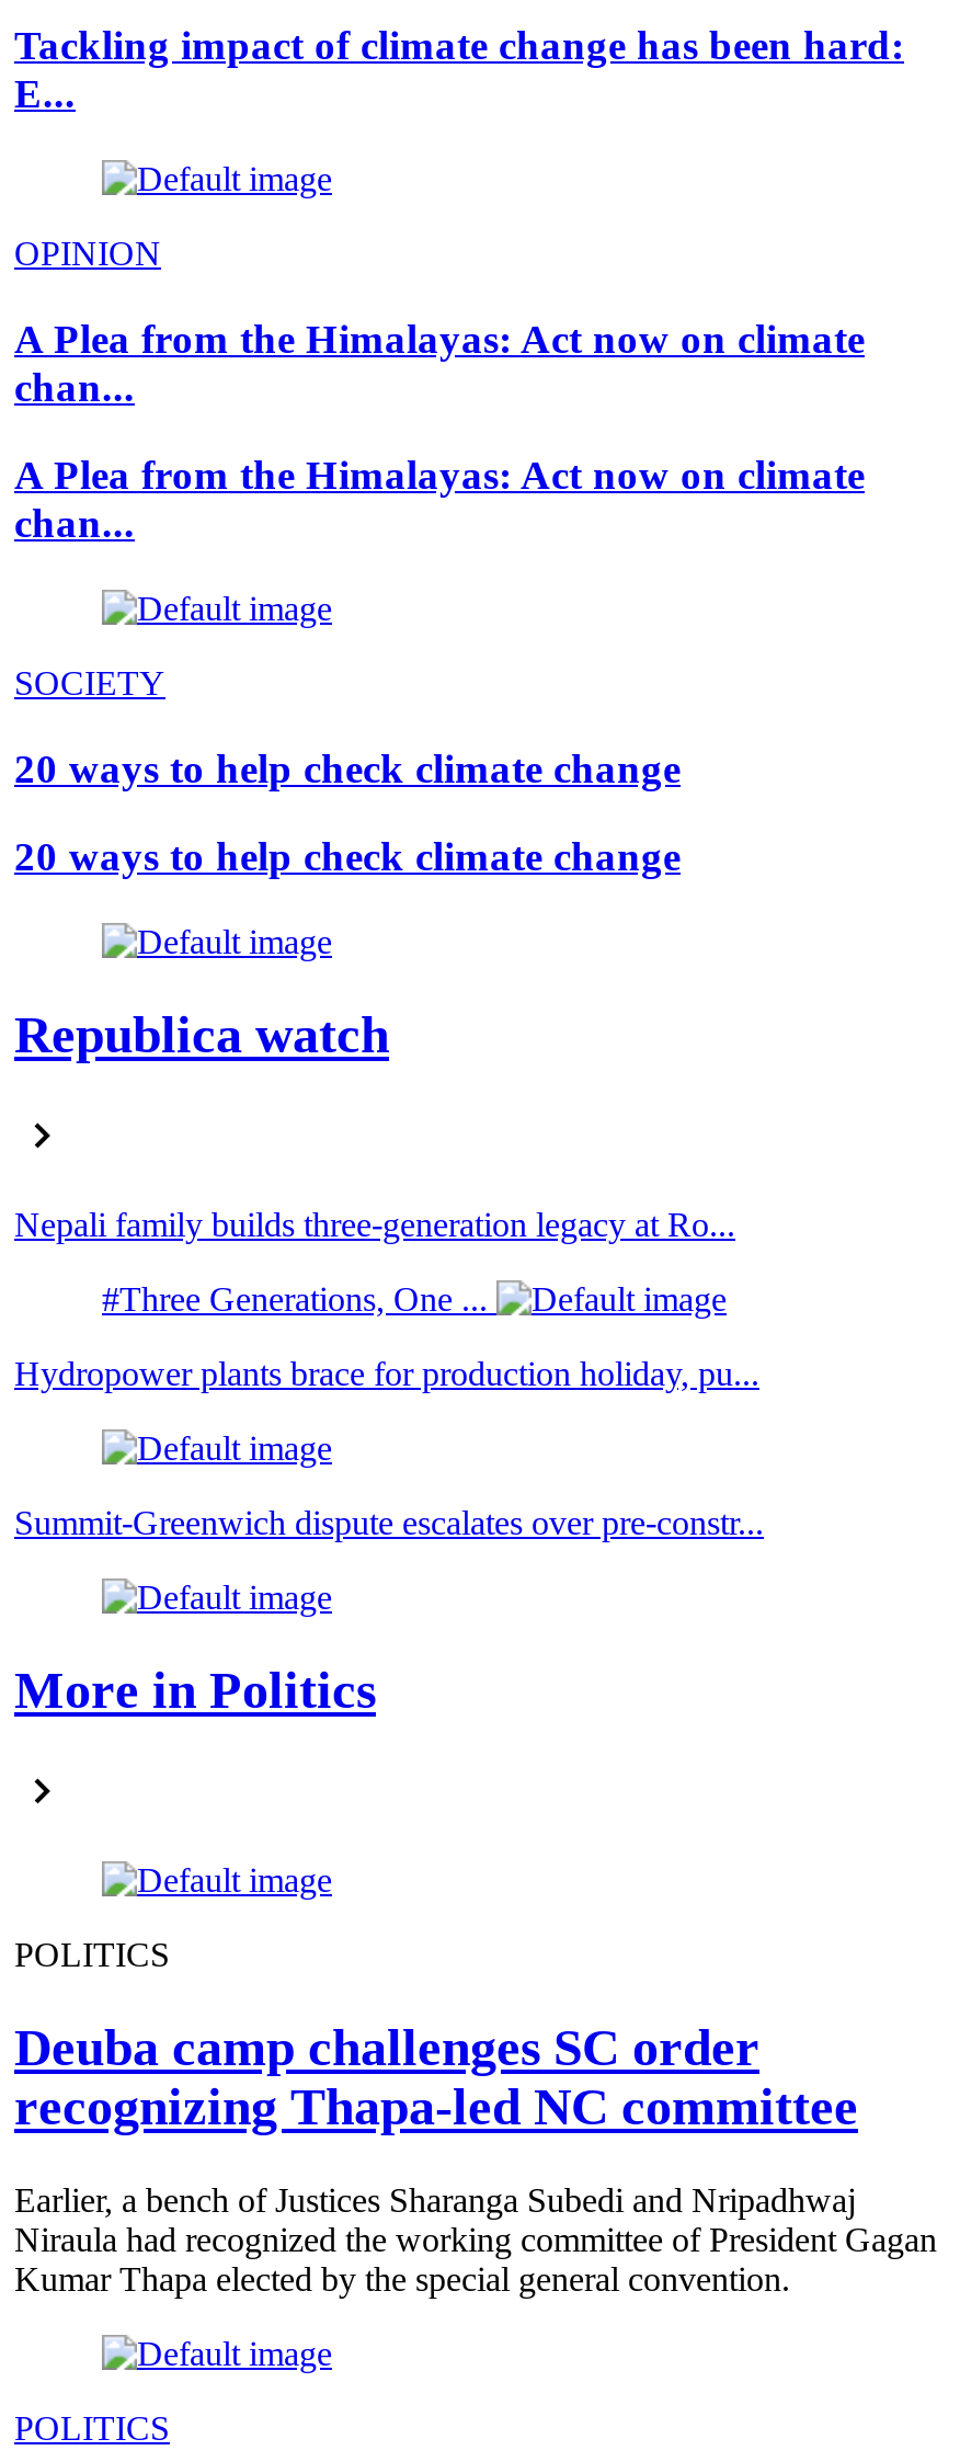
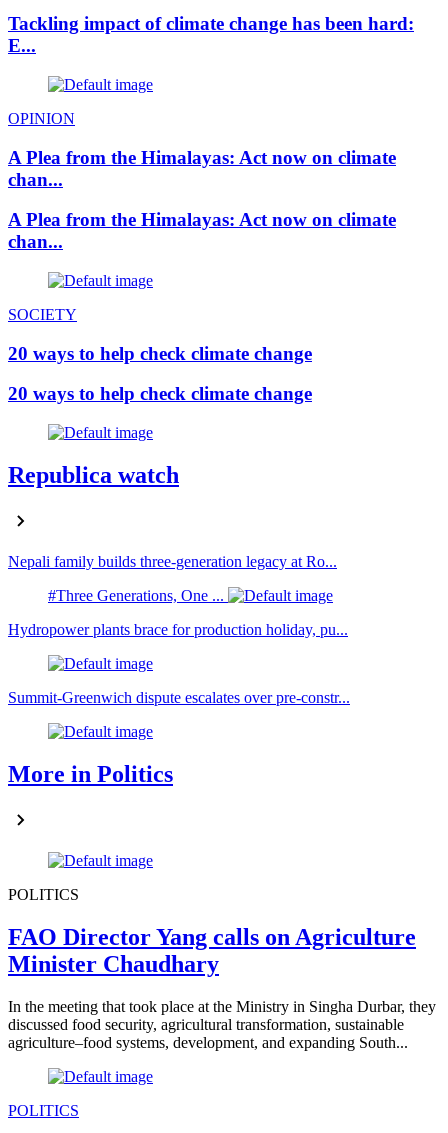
[14,2018,858,2134] Deuba camp challenges SC order | recognizing Thapa-led NC committee -> [8,924,416,977] FAO Director Yang calls on Agriculture | Minister Chaudhary
[14,2180,937,2296] Earlier, a bench of Justices Sharanga Subedi and Nripadhwaj | Niraula had recognized the working committee of President Gagan | Kumar Thapa elected by the special general convention. -> [8,997,436,1050] In the meeting that took place at the Ministry in Singha Durbar, they | discussed food security, agricultural transformation, sustainable | agriculture–food systems, development, and expanding South...

